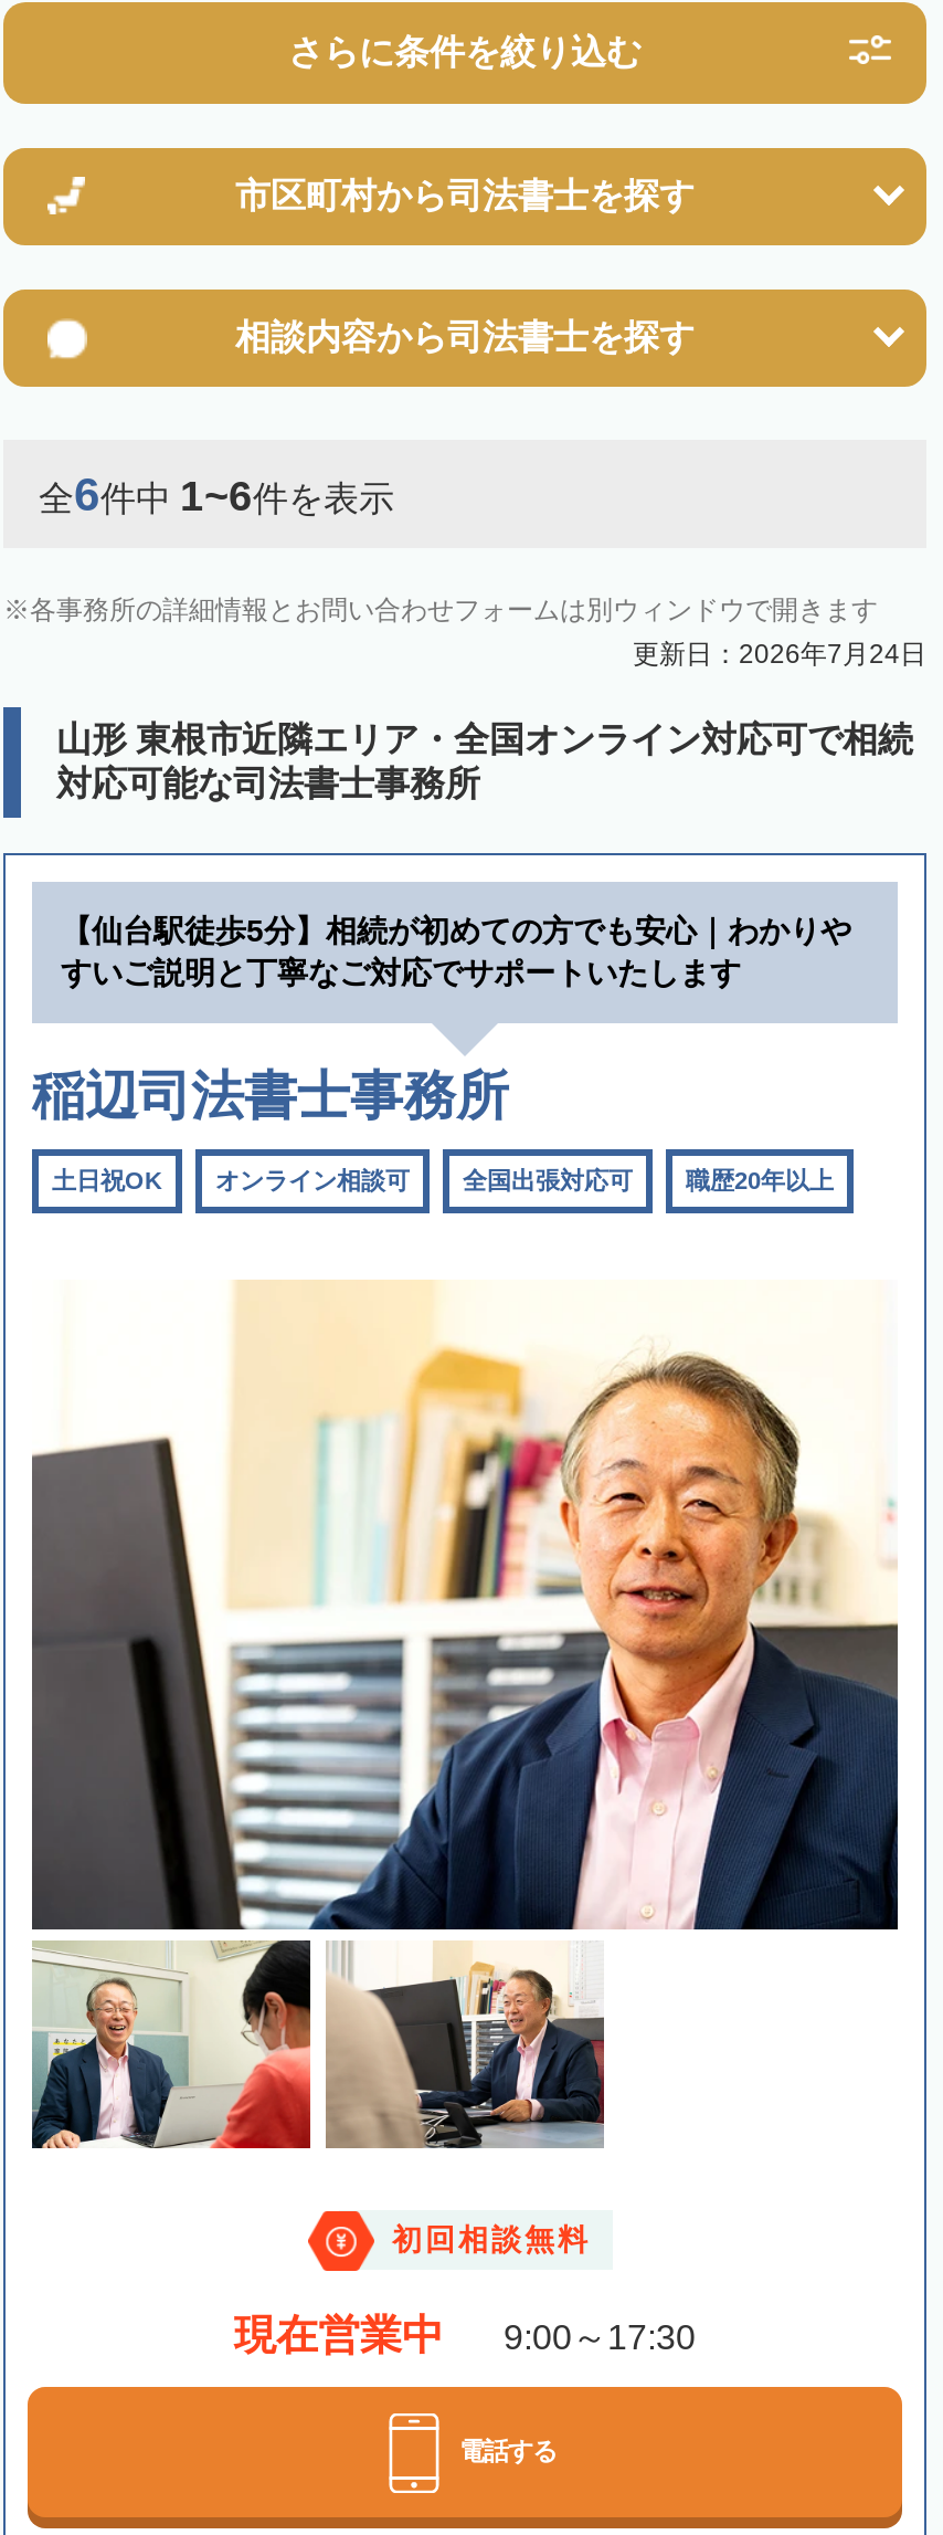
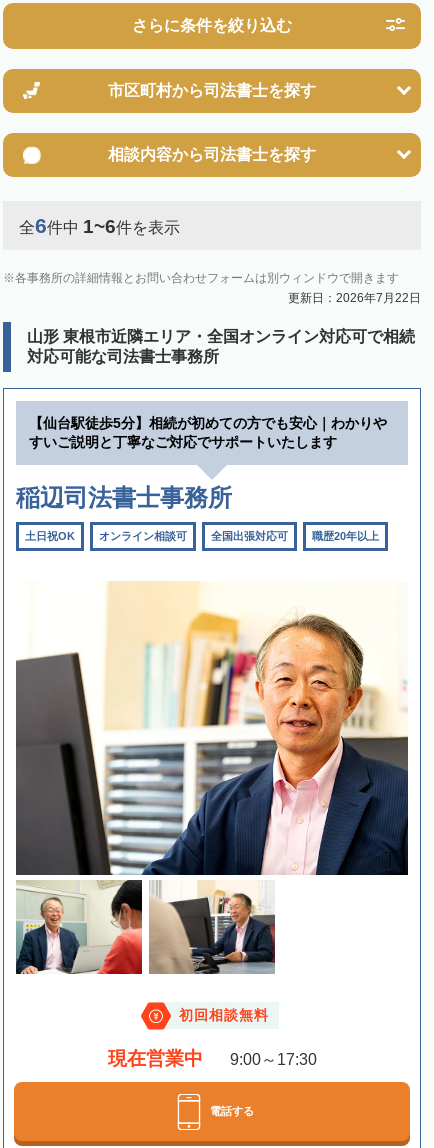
[633,639,926,670] 更新日：2026年7月24日 -> [288,291,421,305] 更新日：2026年7月22日

